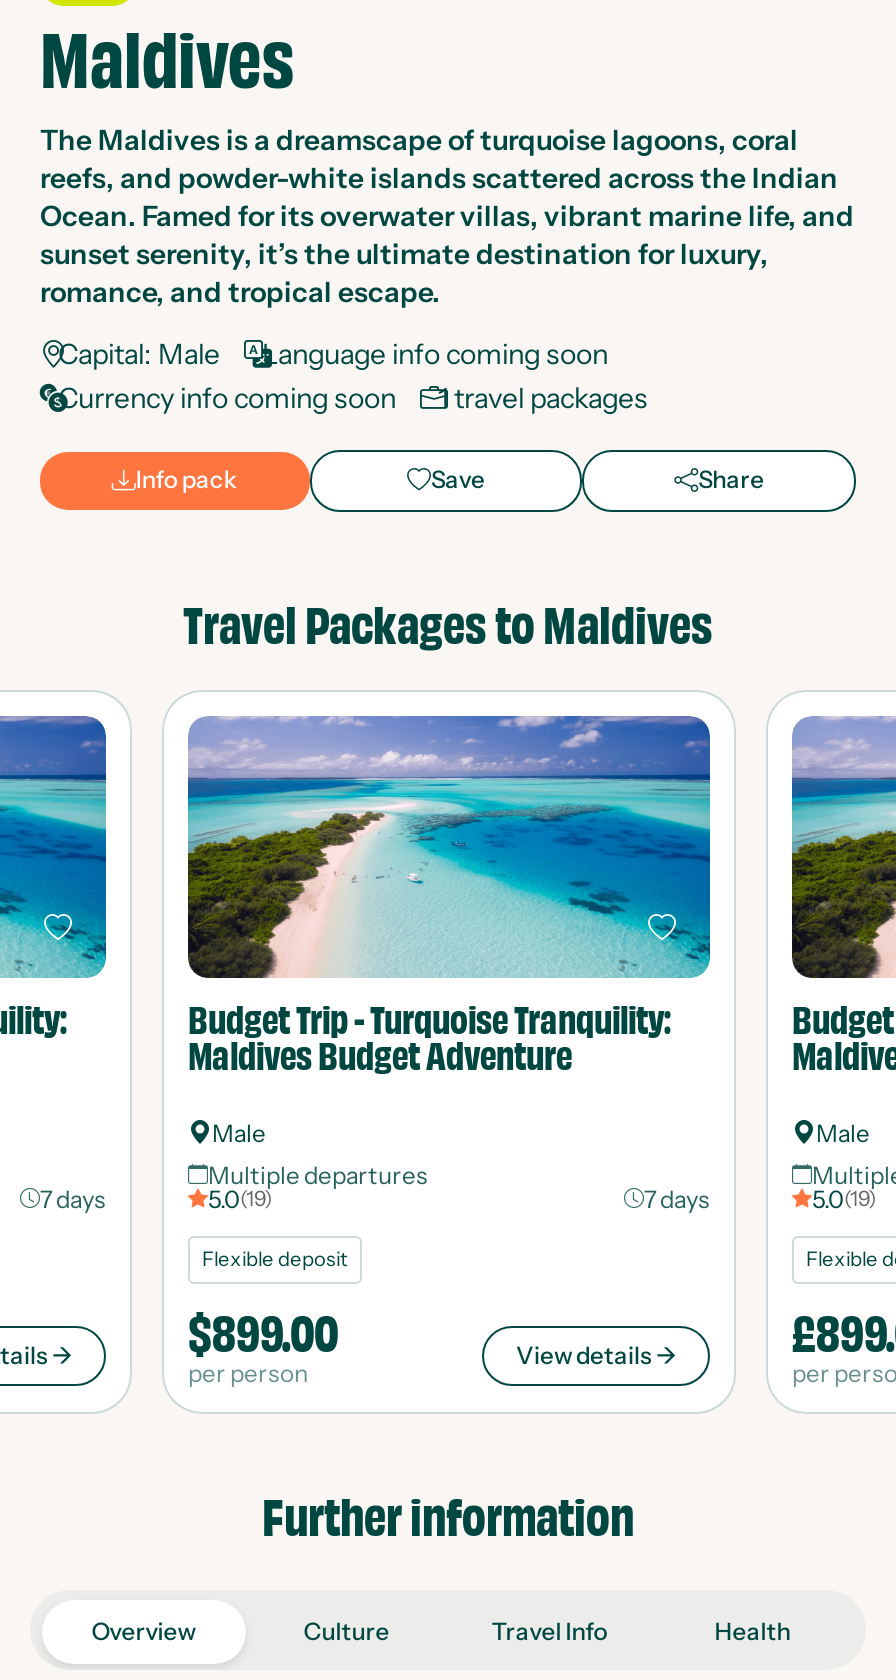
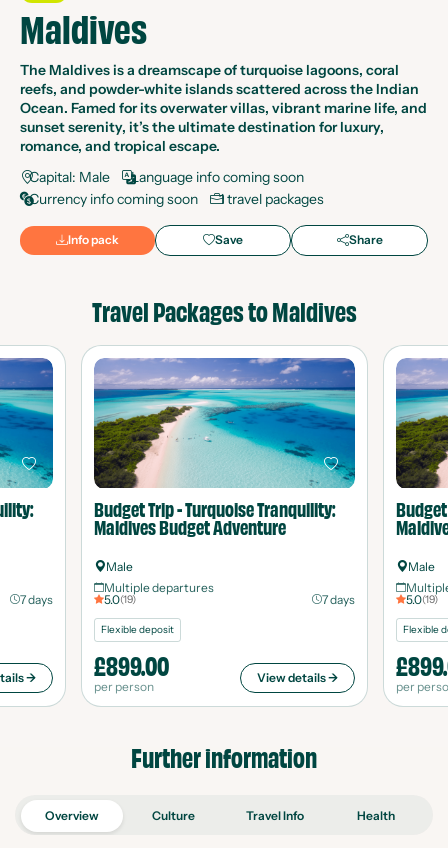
[188,1295,338,1371] $899.00 -> [94,647,169,685] £899.00

